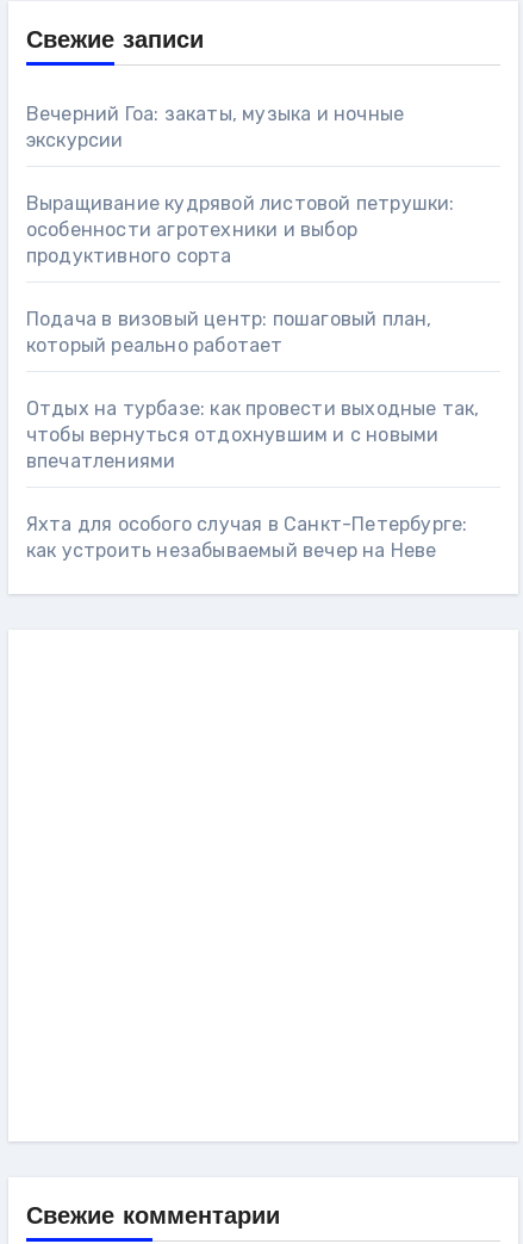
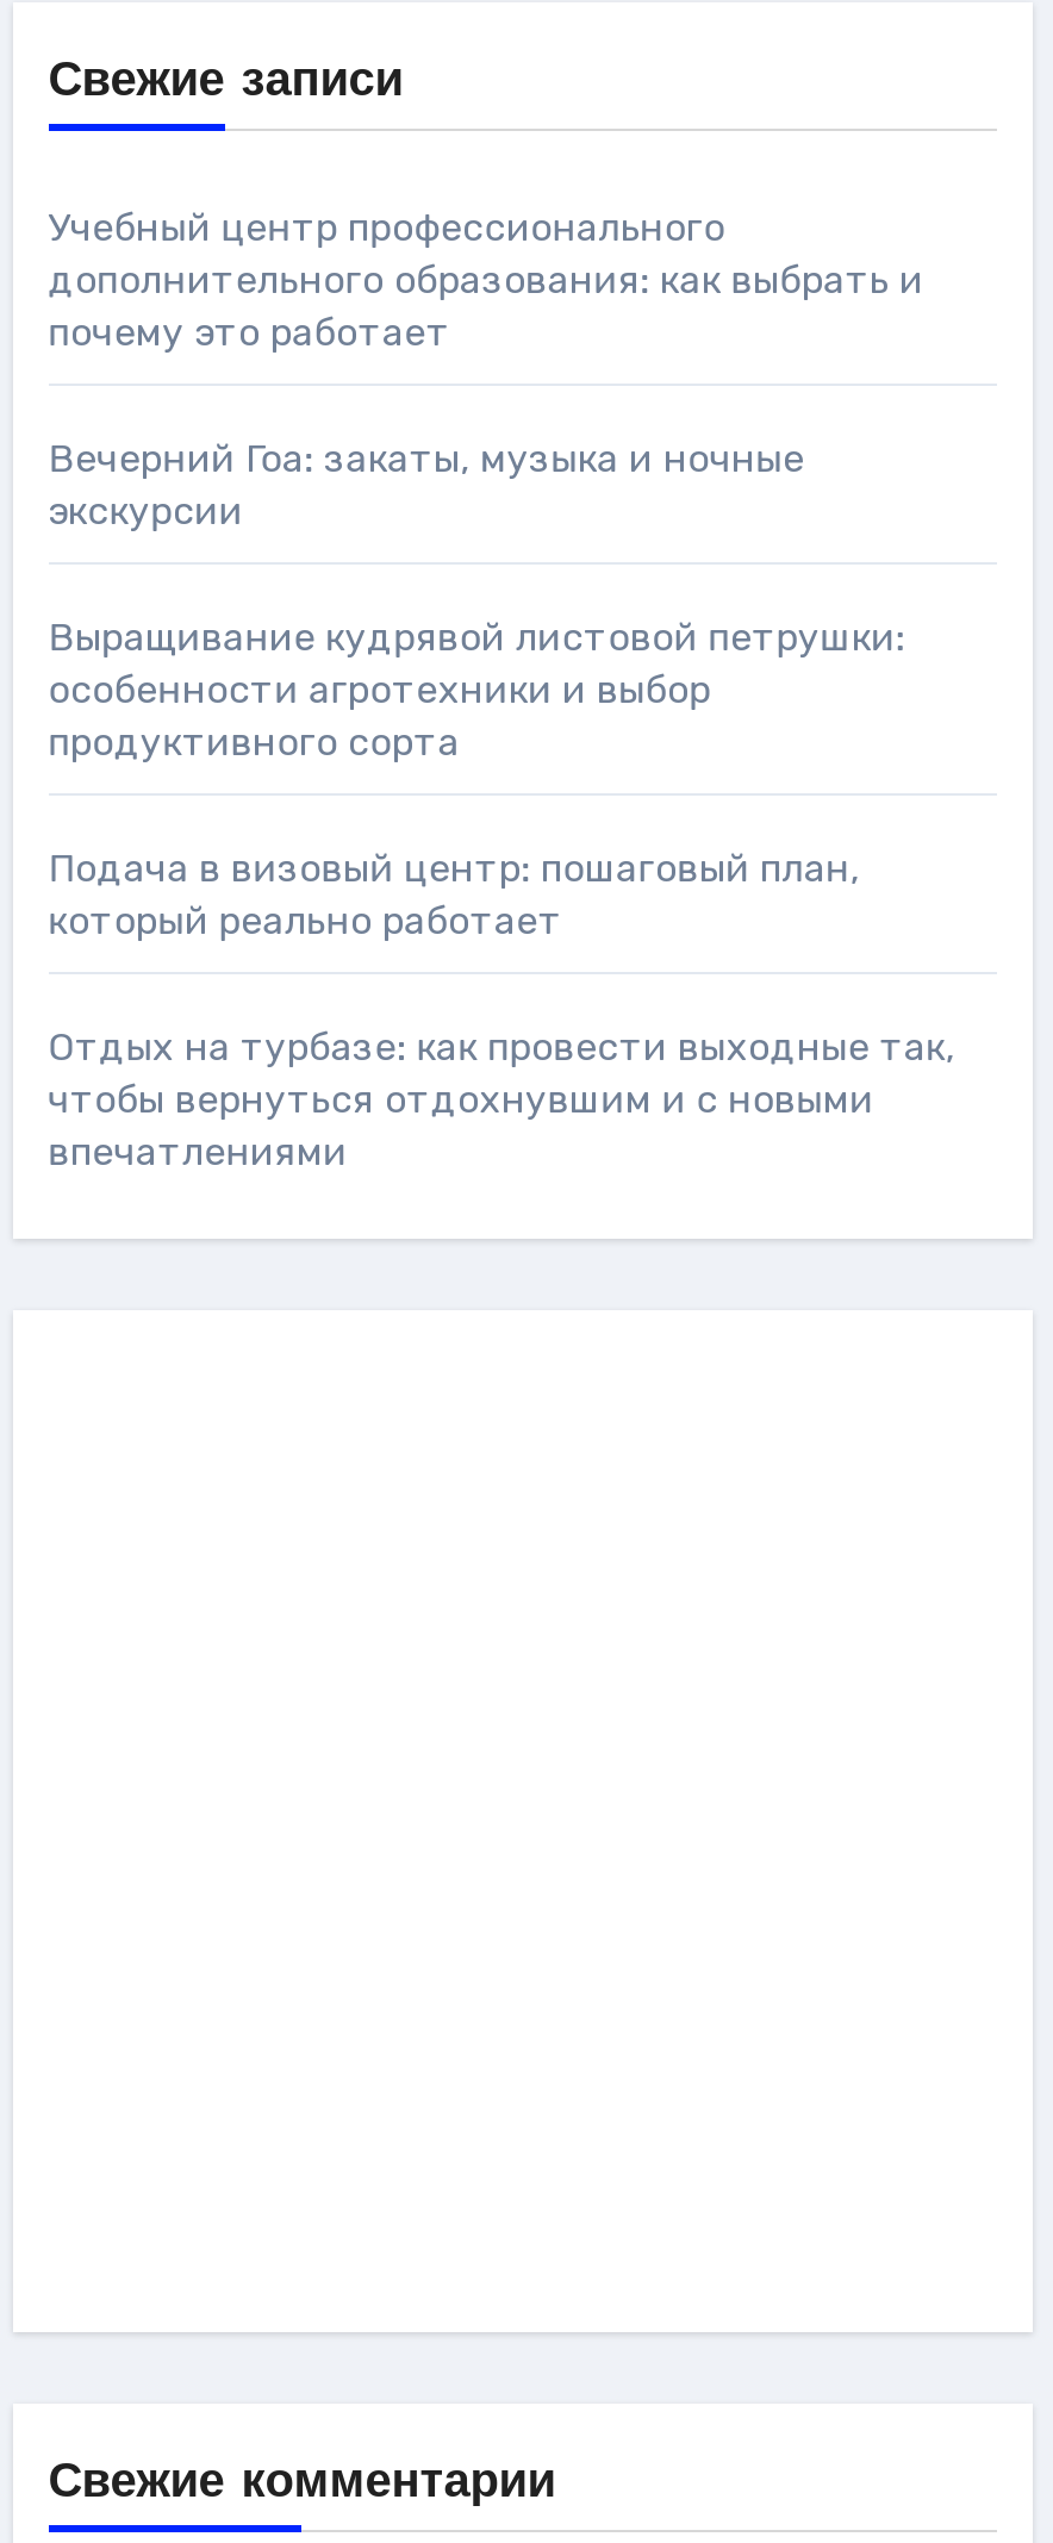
none -> [48,204,924,354] Учебный центр профессионального | дополнительного образования: как выбрать и | почему это работает
moved [26,102,480,472] -> [48,435,956,1173]: Вечерний Гоа: закаты, музыка и ночные | экскурсии | Выращивание кудрявой листовой петрушки: | ... | чтобы вернуться отдохнувшим и с новыми | впечатлениями
[26,512,467,561] Яхта для особого случая в Санкт-Петербурге: | как устроить незабываемый вечер на Неве -> none

